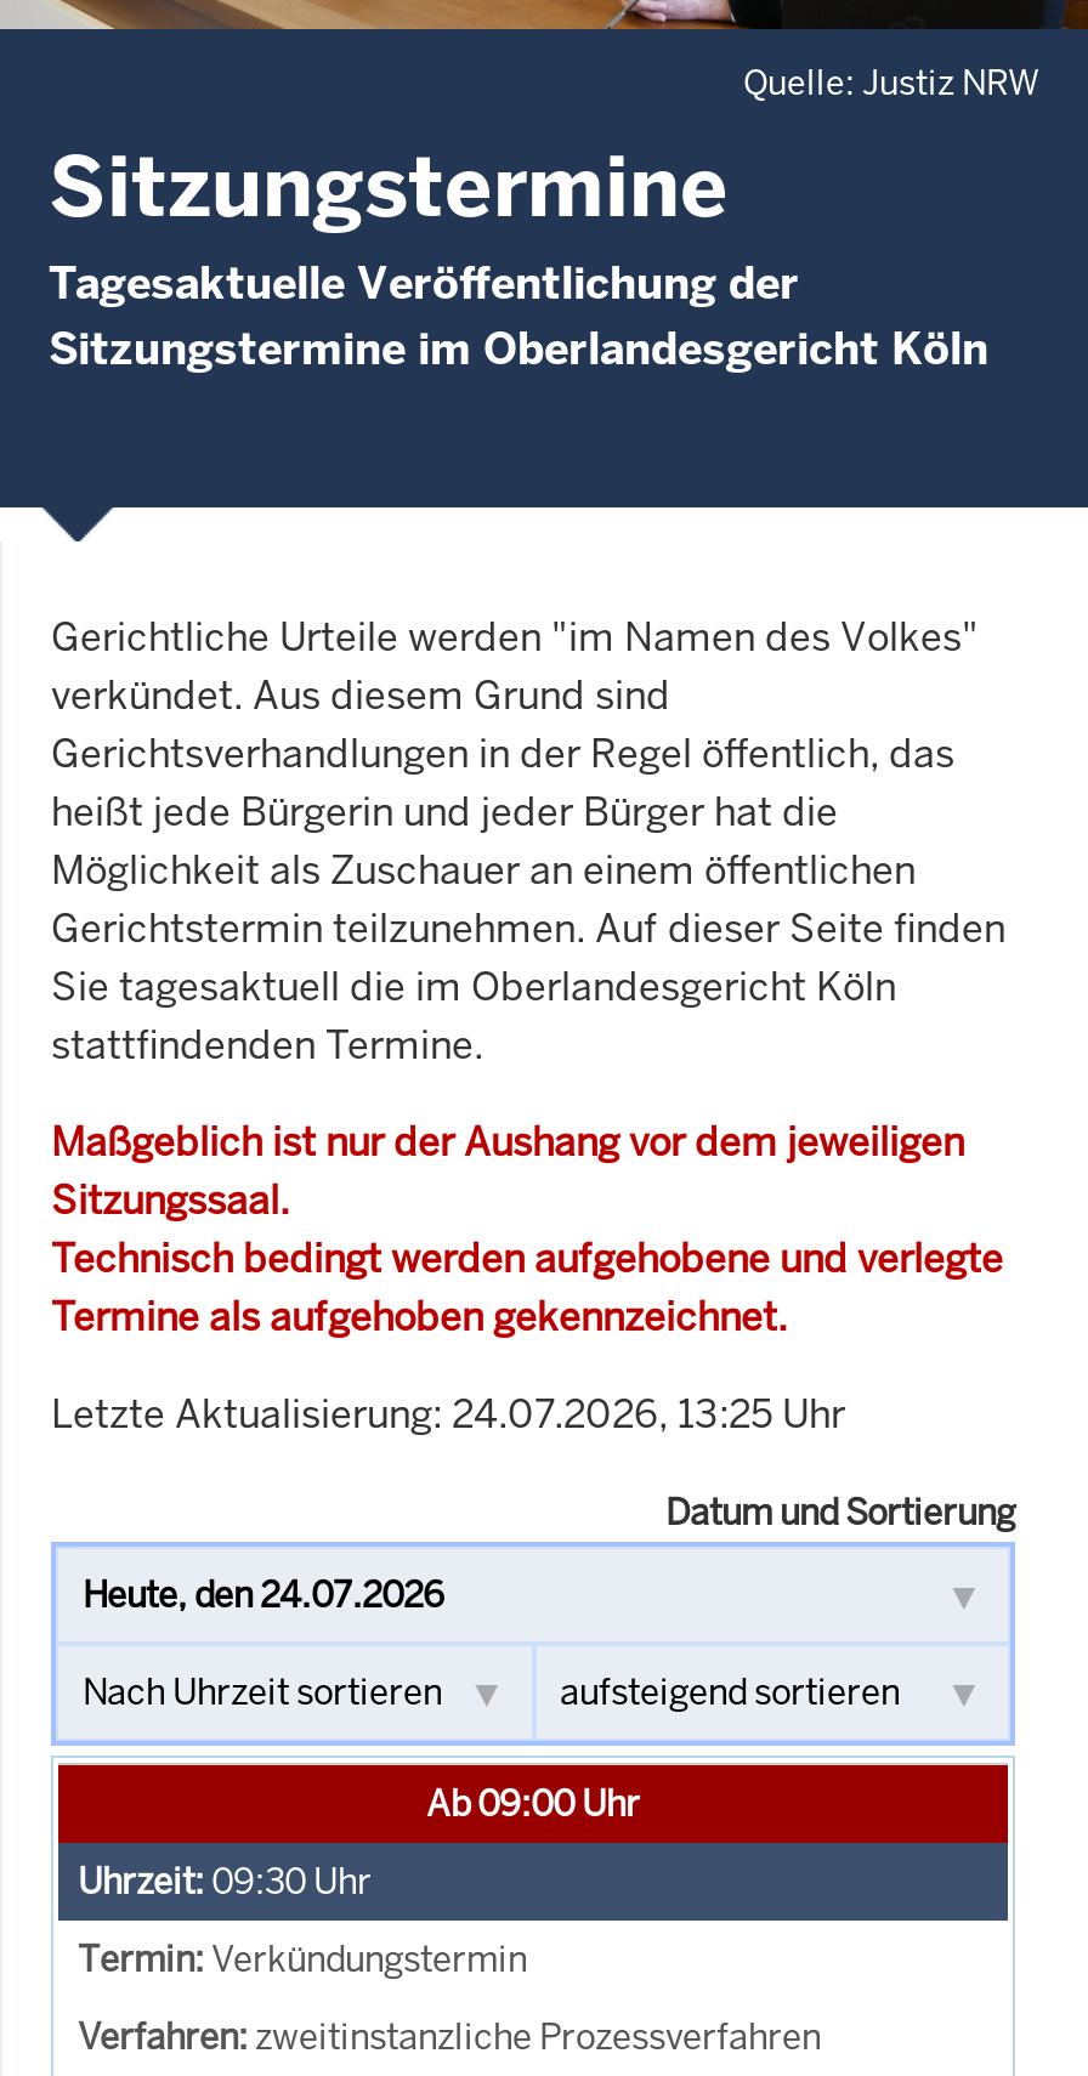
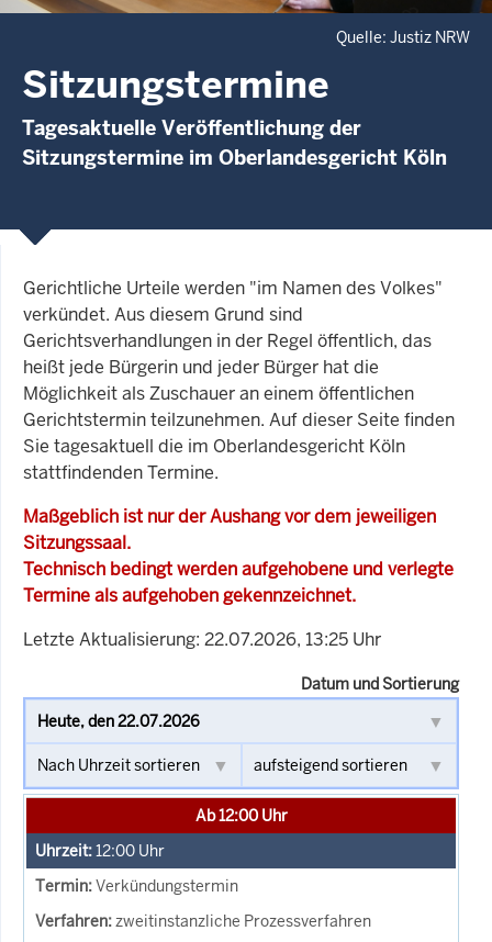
[51,1388,845,1439] Letzte Aktualisierung: 24.07.2026, 13:25 Uhr -> [23,628,381,651] Letzte Aktualisierung: 22.07.2026, 13:25 Uhr
[426,1781,640,1825] Ab 09:00 Uhr -> [195,806,287,825] Ab 12:00 Uhr
[211,1859,372,1903] 09:30 Uhr -> [96,841,165,860] 12:00 Uhr

